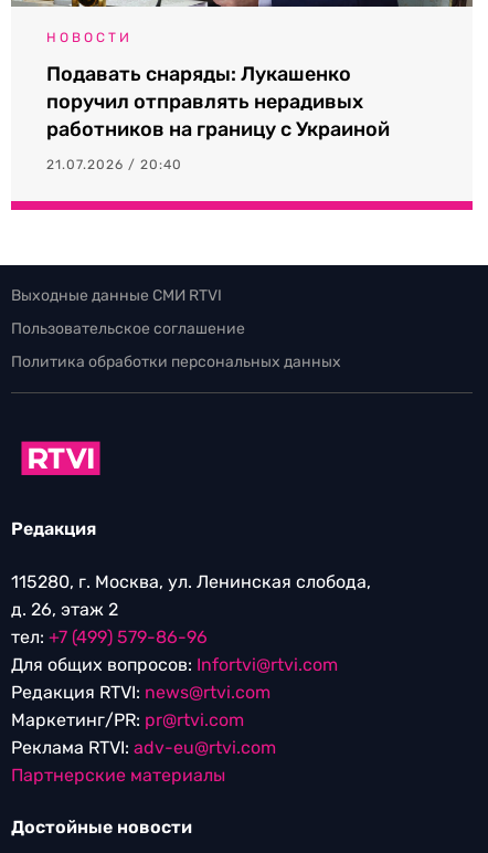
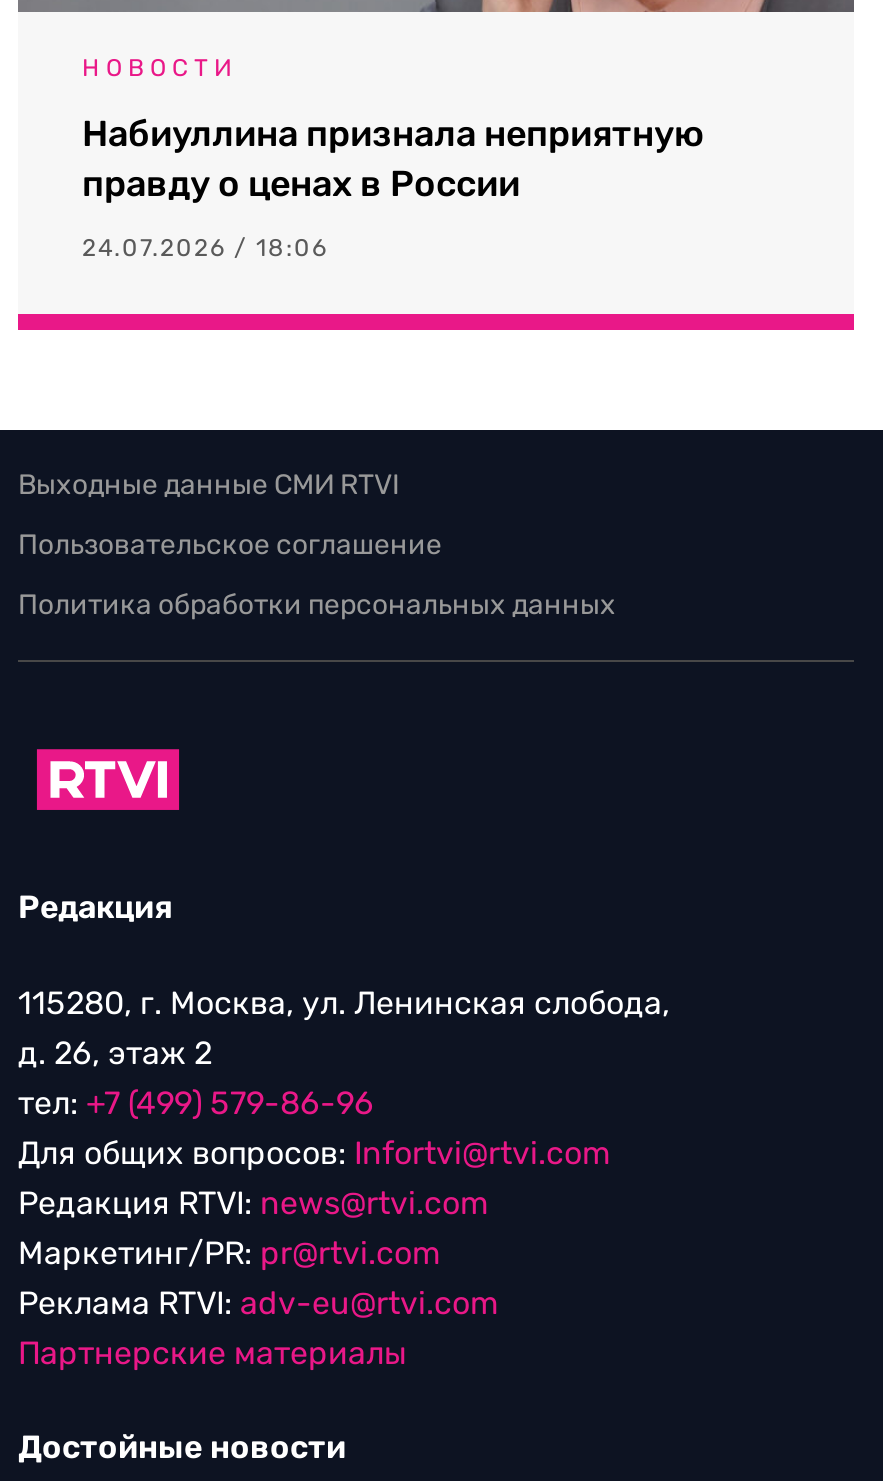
[46,62,390,142] Подавать снаряды: Лукашенко | поручил отправлять нерадивых | работников на границу с Украиной -> [82,112,704,206] Набиуллина признала неприятную | правду о ценах в России
[46,157,182,172] 21.07.2026 / 20:40 -> [82,234,328,262] 24.07.2026 / 18:06

